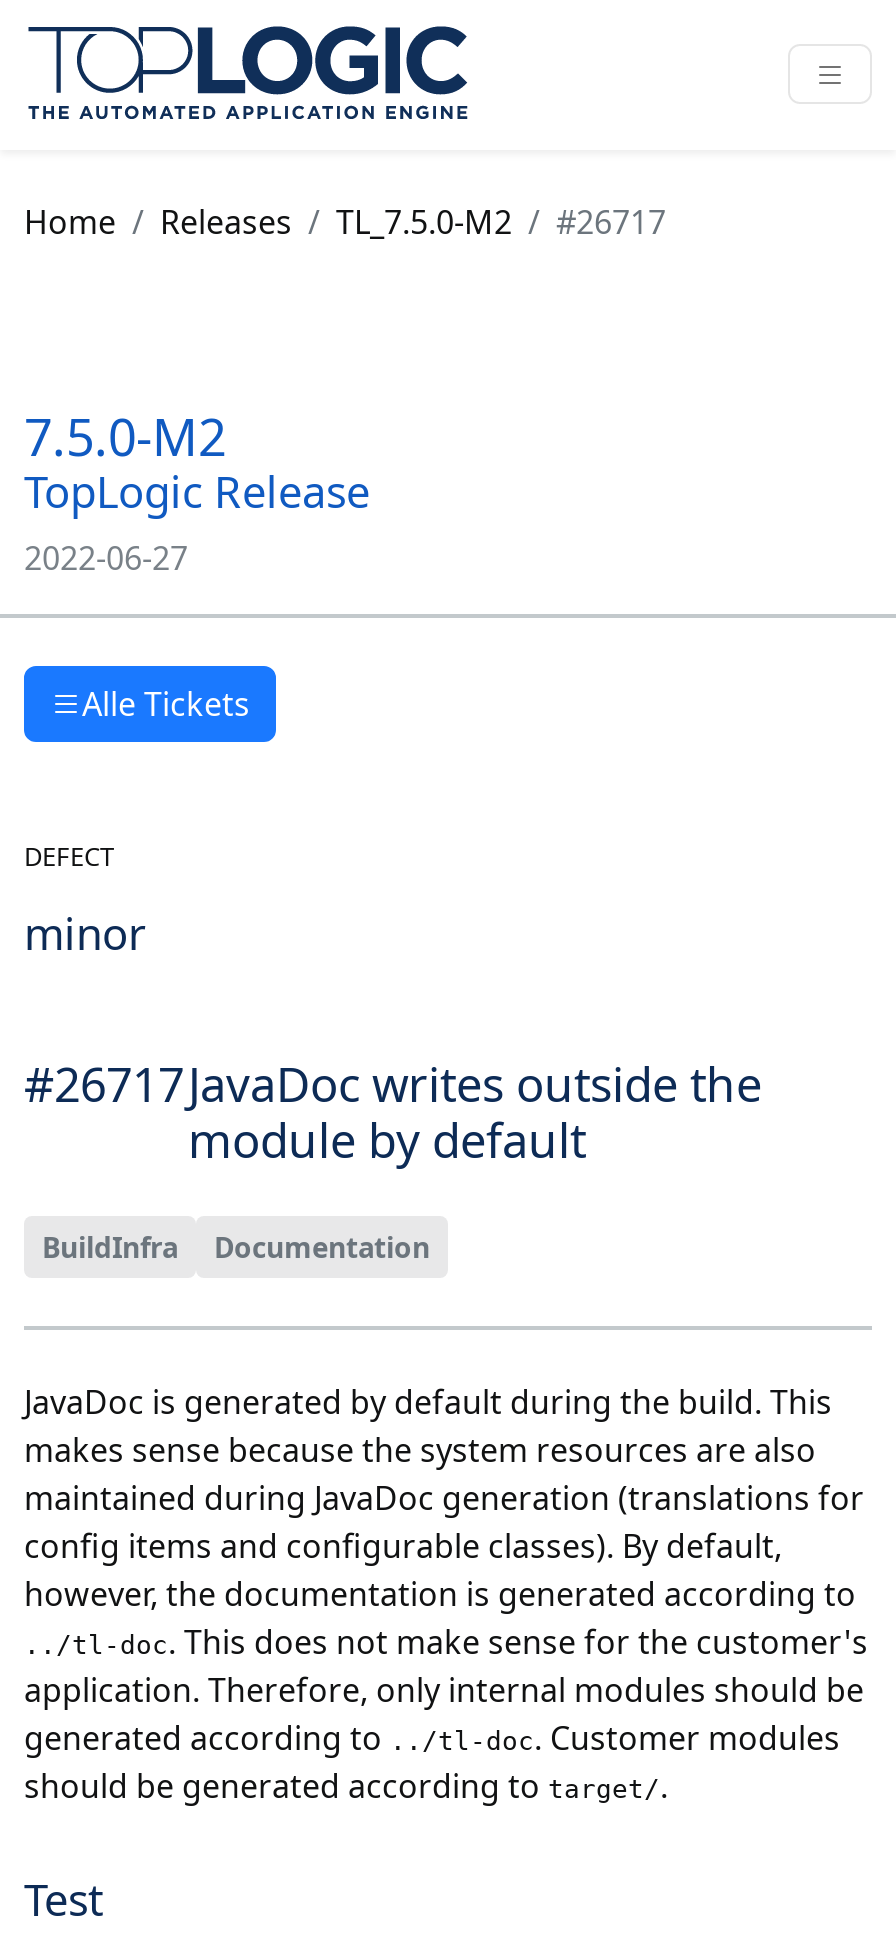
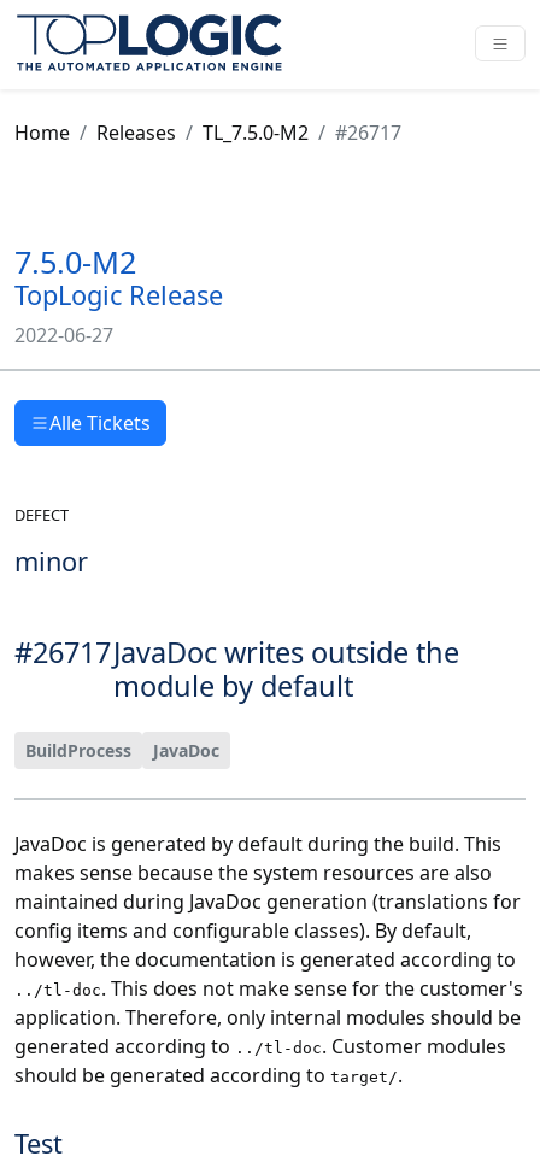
[42,1228,430,1266] BuildInfra | Documentation -> [25,739,219,762] BuildProcess | JavaDoc

